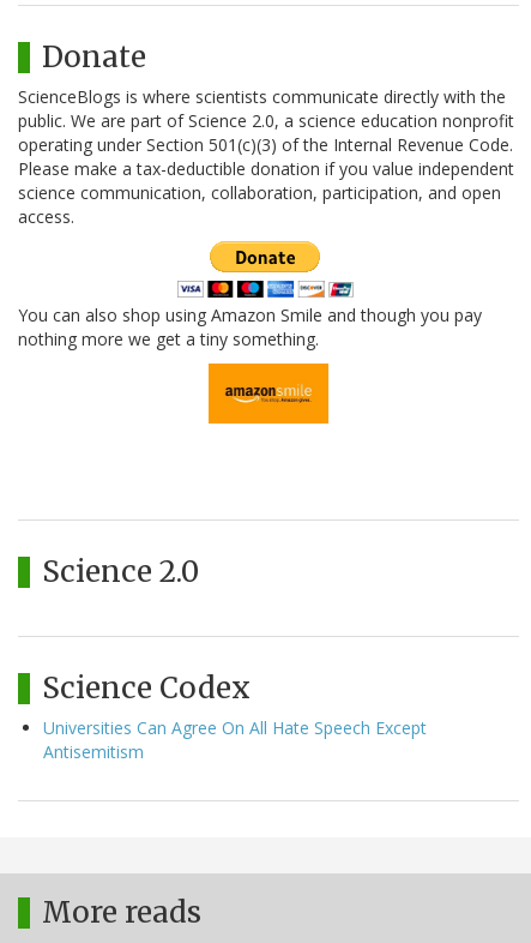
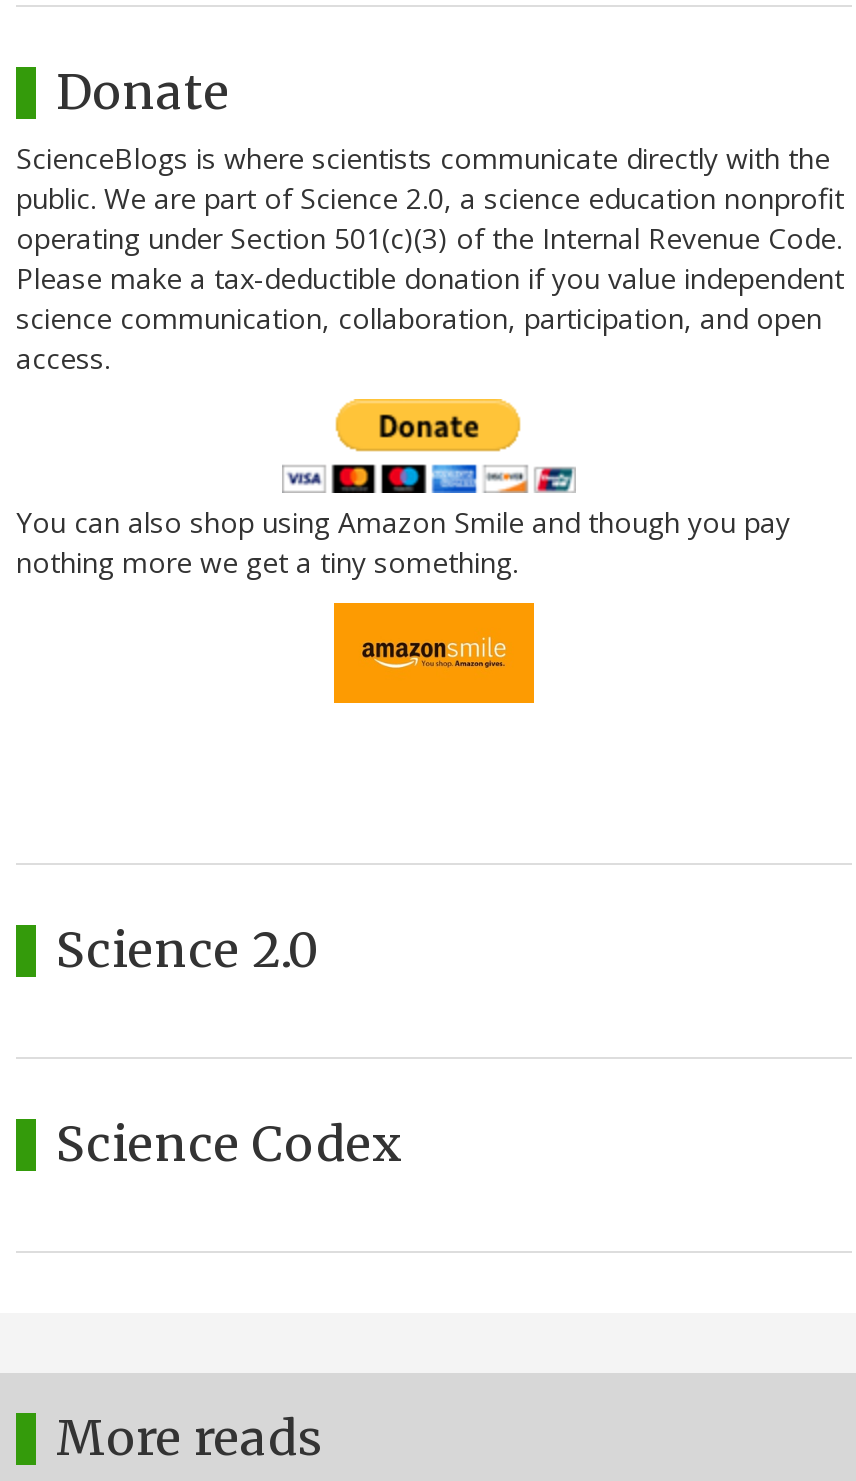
[43,716,427,763] Universities Can Agree On All Hate Speech Except | Antisemitism -> none

